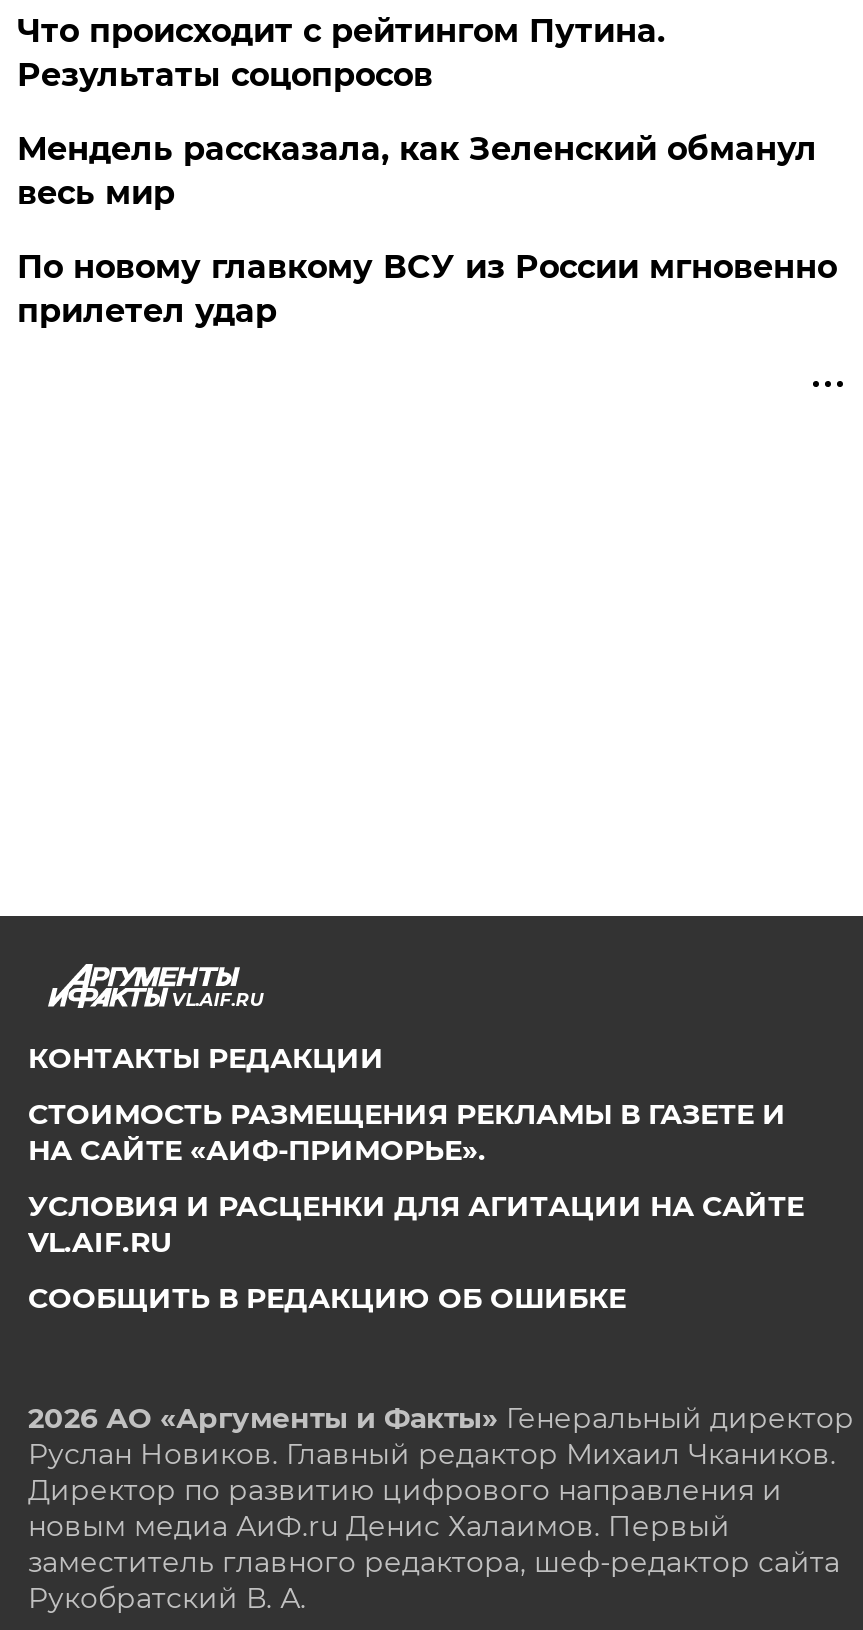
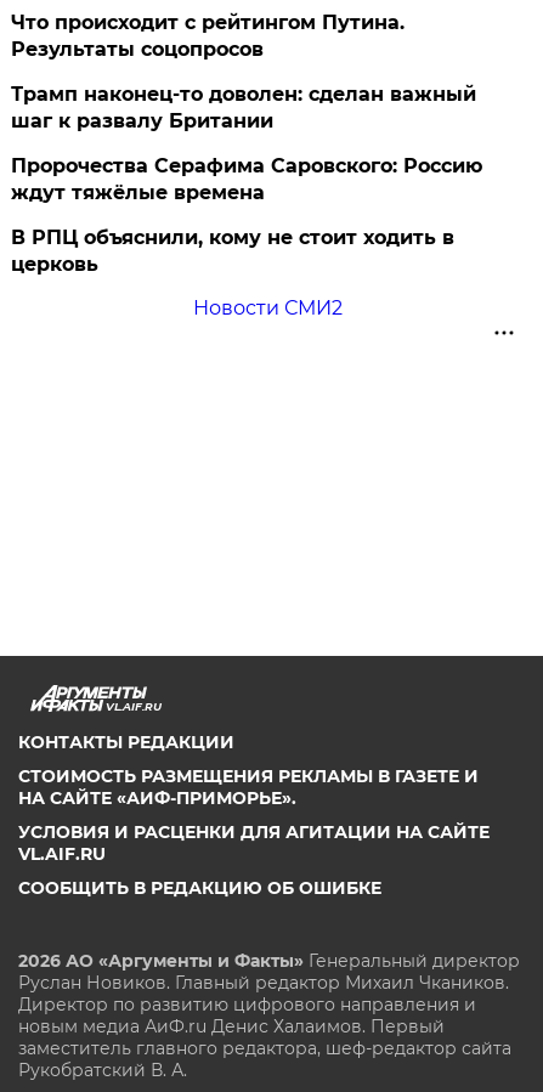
[17,130,837,330] Мендель рассказала, как Зеленский обманул | весь мир | По новому главкому ВСУ из России мгновенно | прилетел удар -> [11,83,483,320] Трамп наконец-то доволен: сделан важный | шаг к развалу Британии | Пророчества Серафима Саровского: Россию | ждут тяжёлые времена | В РПЦ объяснили, кому не стоит ходить в | церковь | Новости СМИ2

